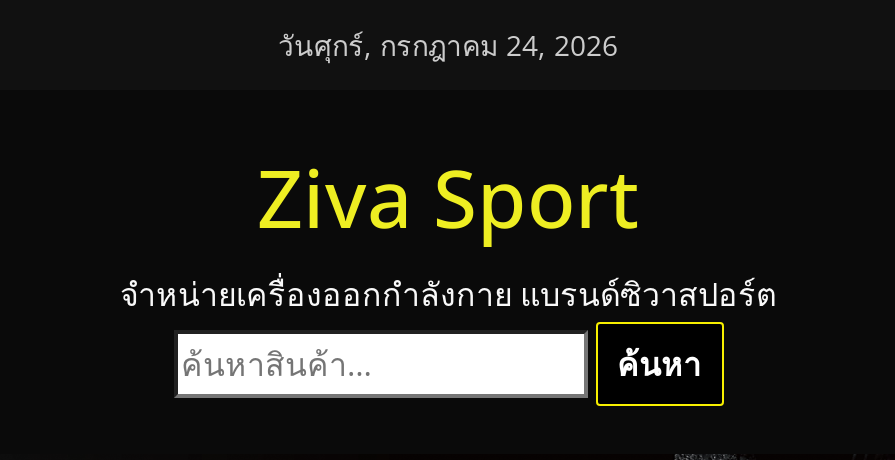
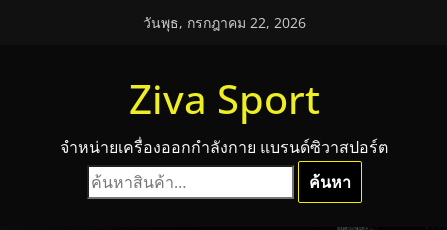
[278,26,618,64] วันศุกร์, กรกฎาคม 24, 2026 -> [142,13,305,32] วันพุธ, กรกฎาคม 22, 2026

